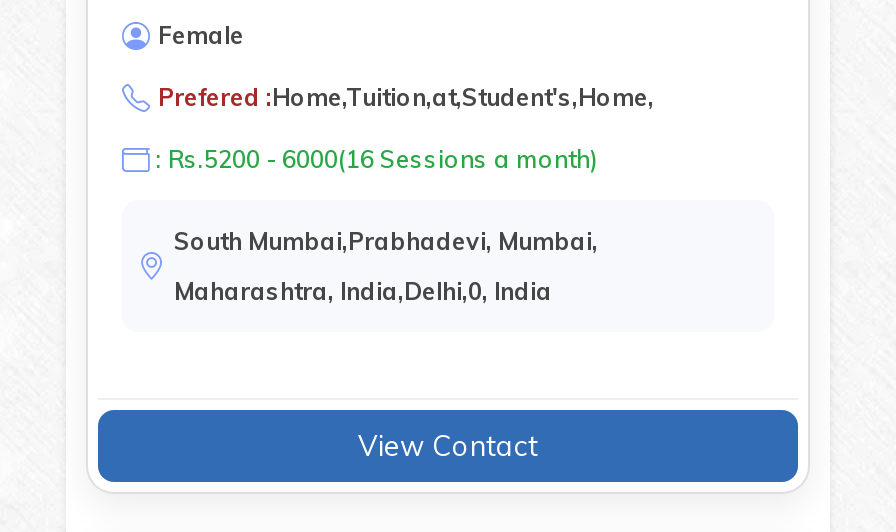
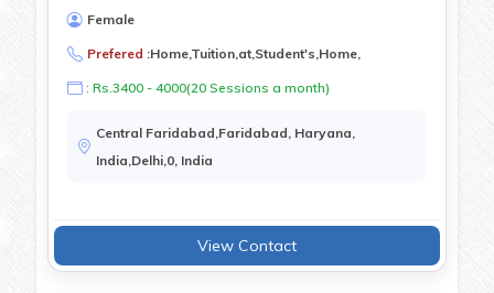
[156,144,598,174] : Rs.5200 - 6000(16 Sessions a month) -> [86,79,330,96] : Rs.3400 - 4000(20 Sessions a month)
[174,226,598,256] South Mumbai,Prabhadevi, Mumbai, -> [96,124,355,141] Central Faridabad,Faridabad, Haryana,
[174,276,552,306] Maharashtra, India,Delhi,0, India -> [96,152,213,169] India,Delhi,0, India

